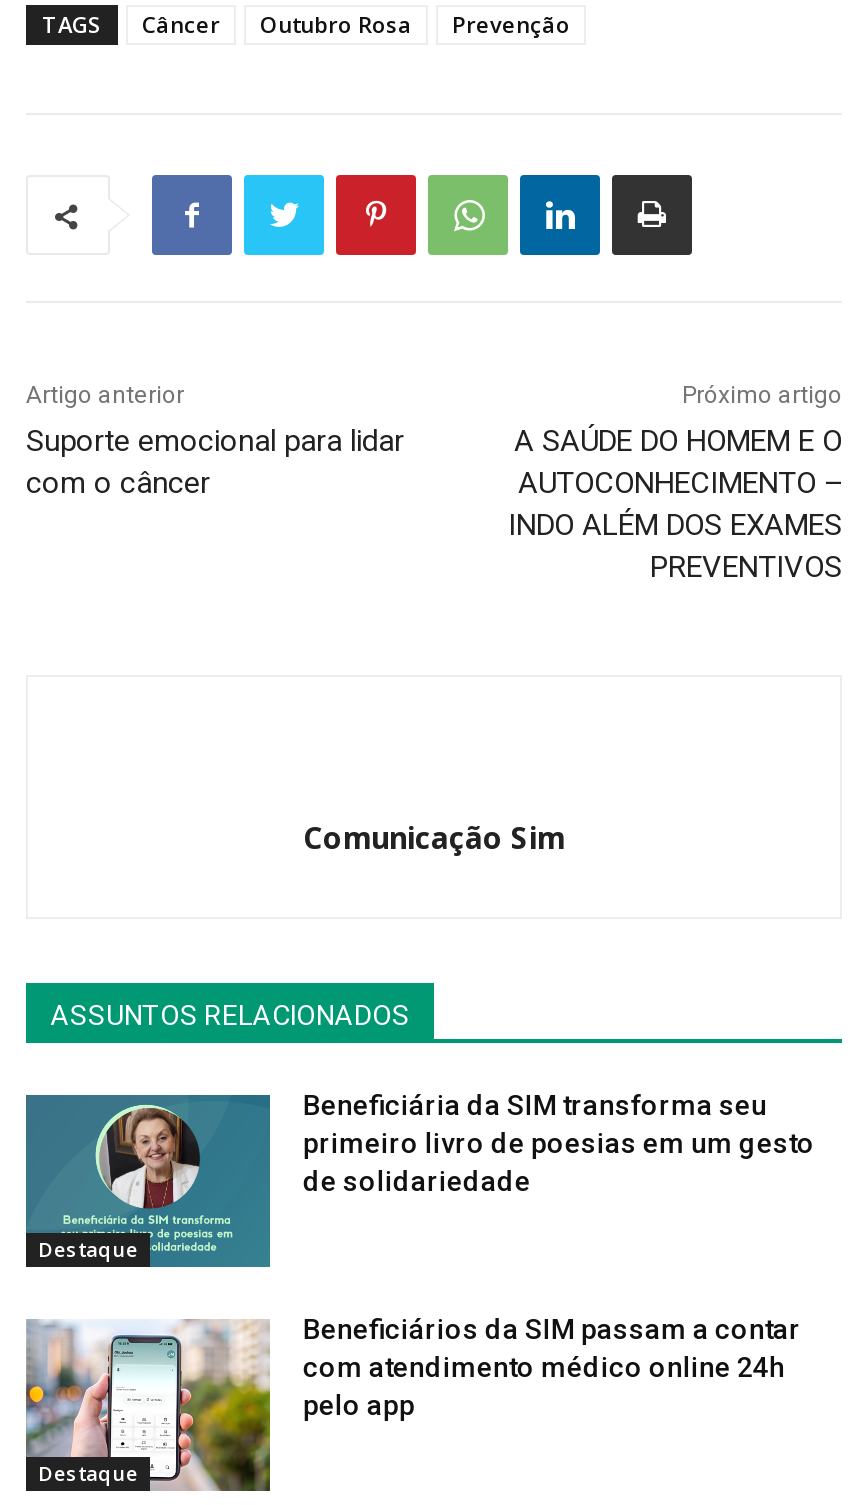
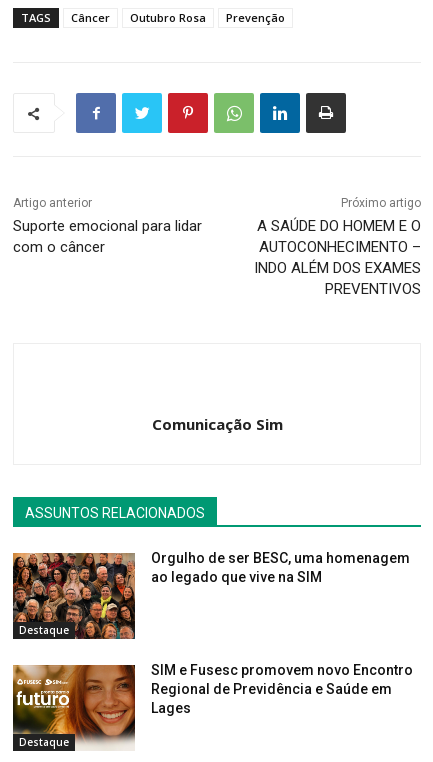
[24,1089,815,1269] [image] | Beneficiária da SIM transforma seu | primeiro livro de poesias em um gesto | de solidariedade -> [12,550,410,640] [image] | Orgulho de ser BESC, uma homenagem | ao legado que vive na SIM
[24,1313,801,1493] [image] | Beneficiários da SIM passam a contar | com atendimento médico online 24h | pelo app -> [12,662,413,751] [image] | SIM e Fusesc promovem novo Encontro | Regional de Previdência e Saúde em | Lages

